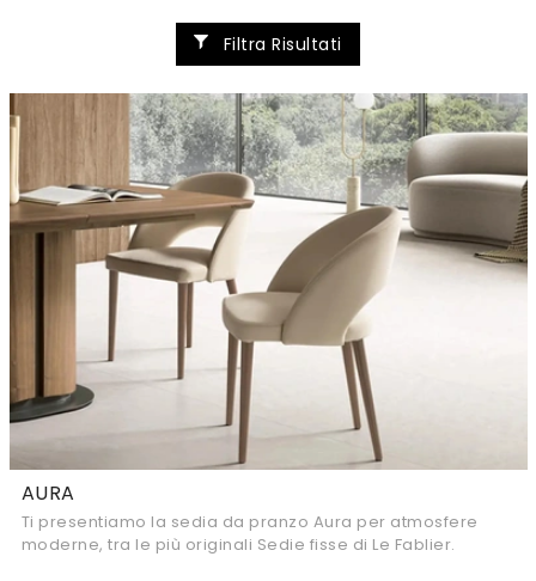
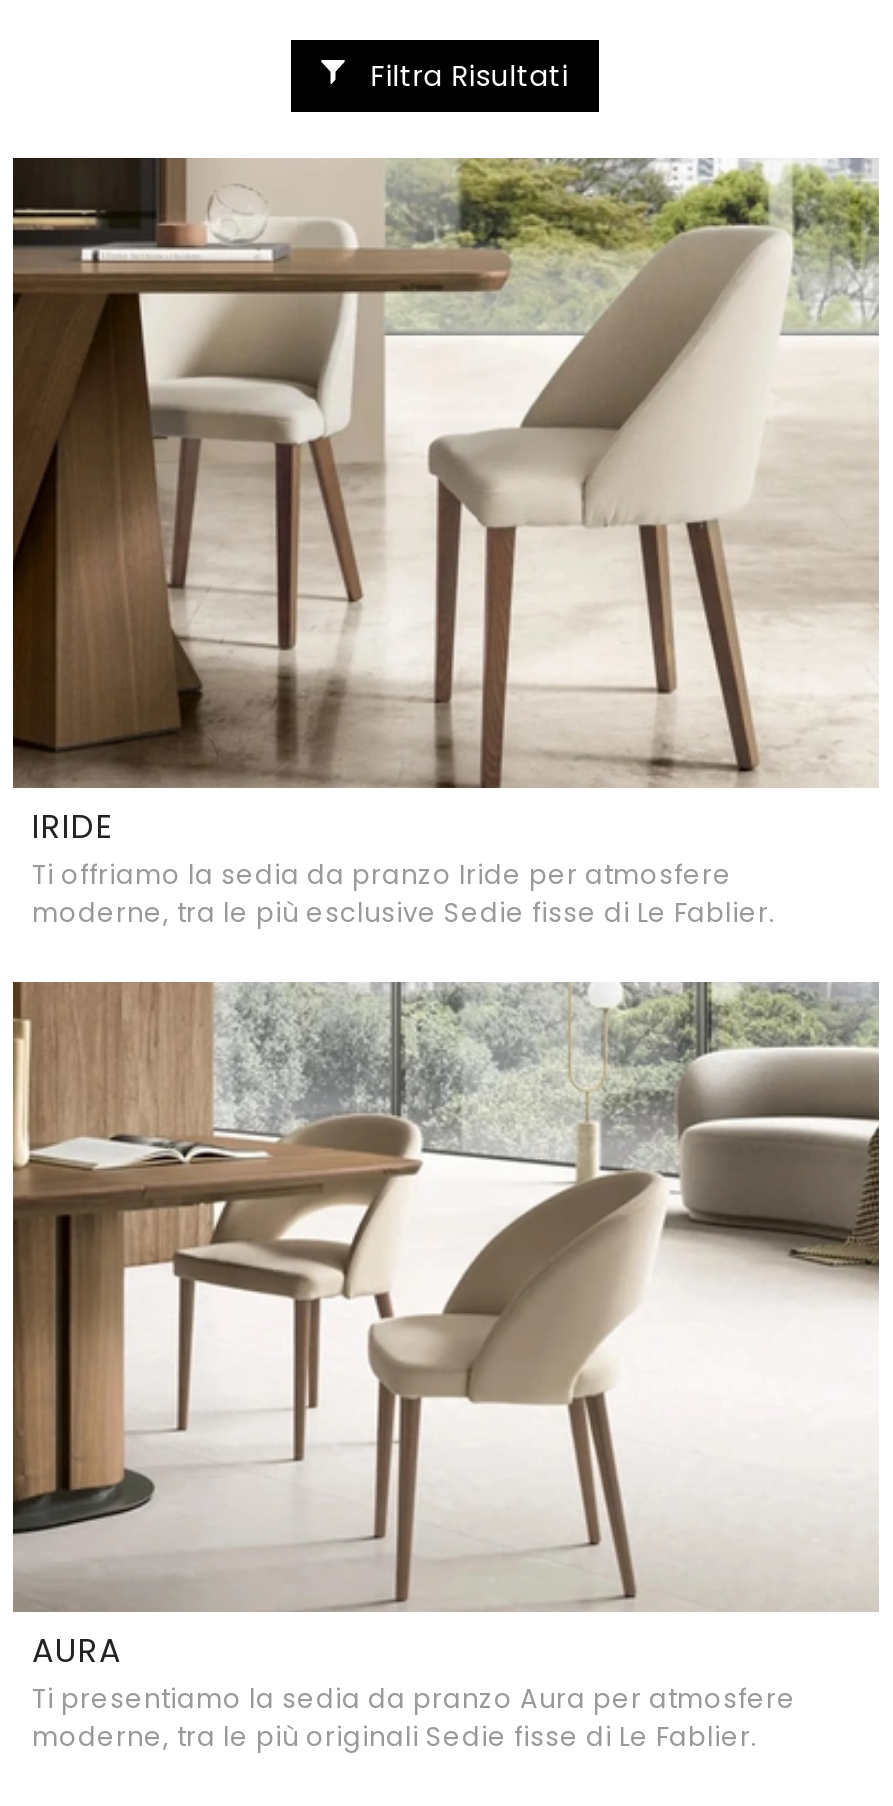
none -> [11,156,879,932] [image] | IRIDE | Ti offriamo la sedia da pranzo Iride per atmosfere | moderne, tra le più esclusive Sedie fisse di Le Fablier.

